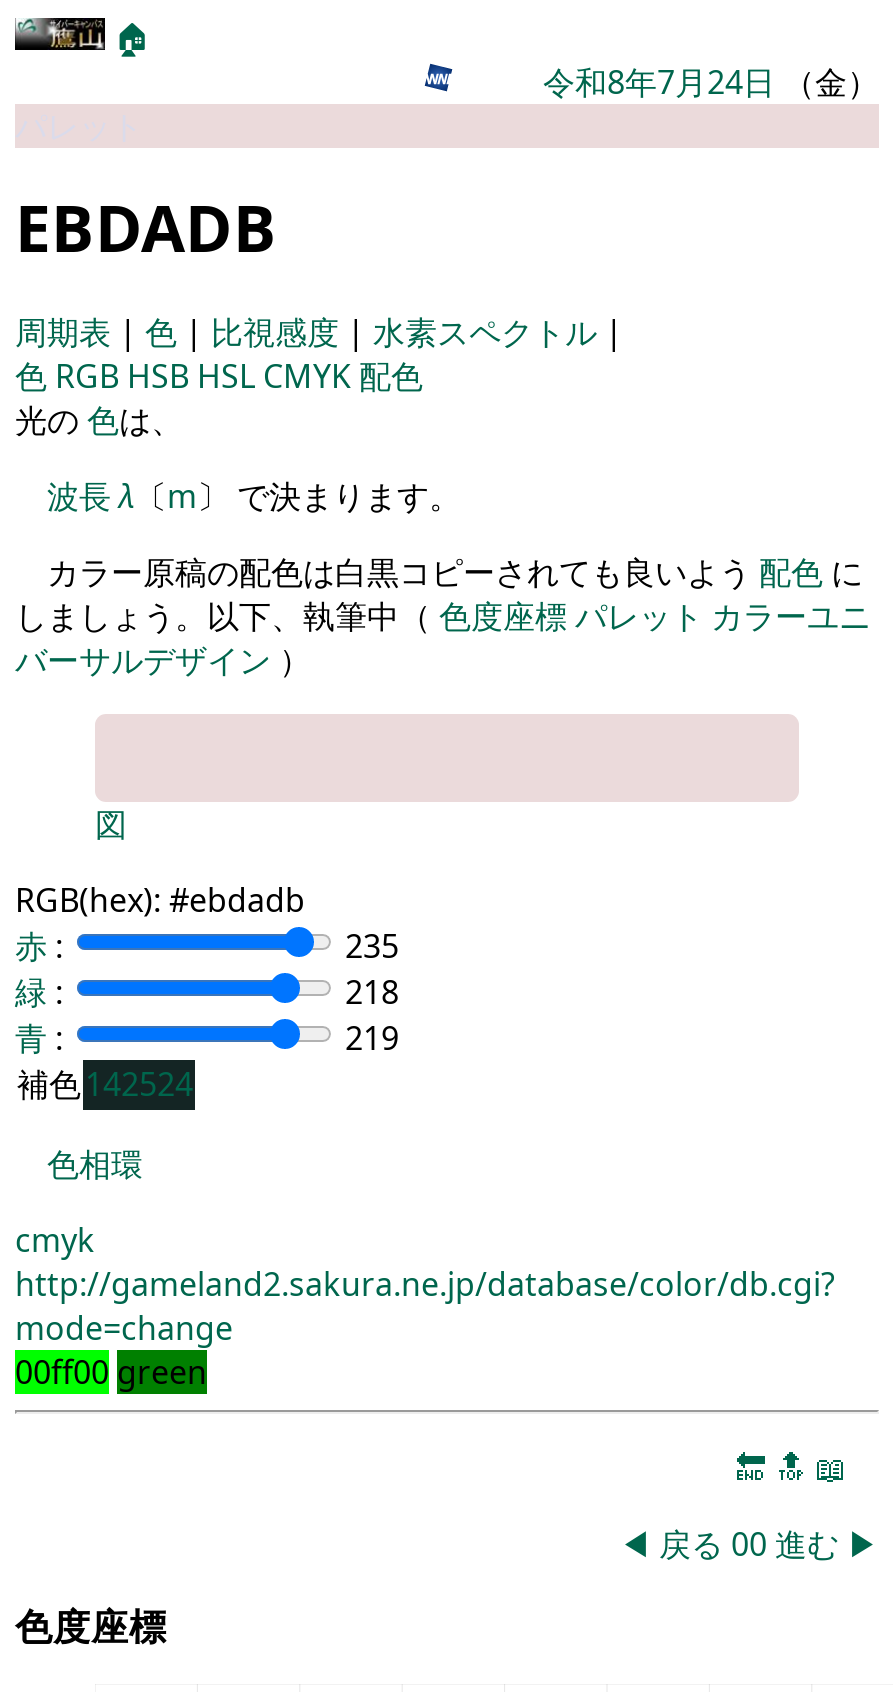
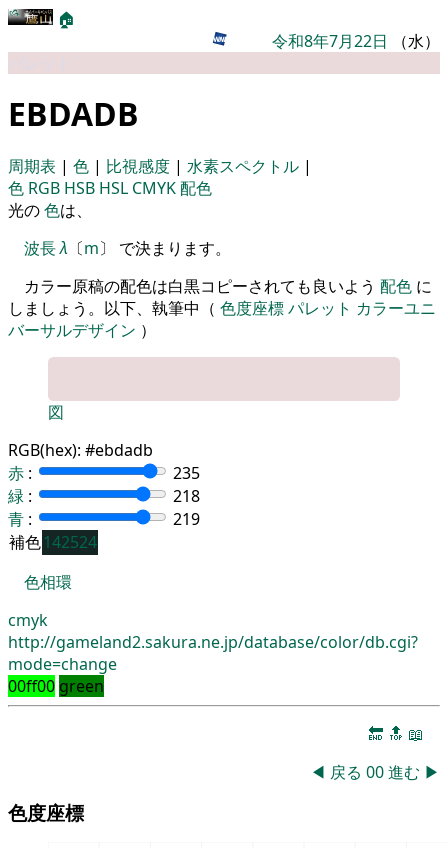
[543,60,879,104] 令和8年7月24日（金） -> [272,30,440,52] 令和8年7月22日（水）

